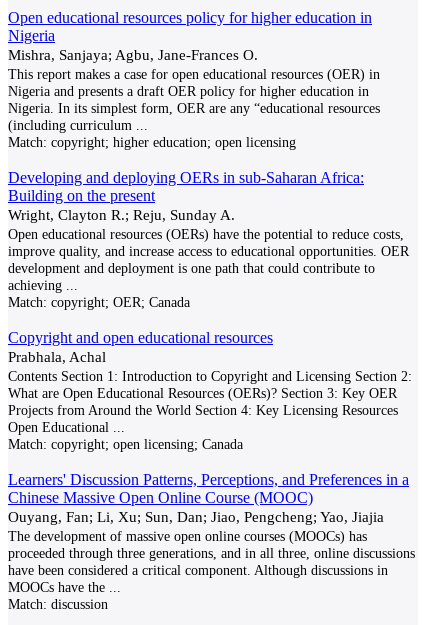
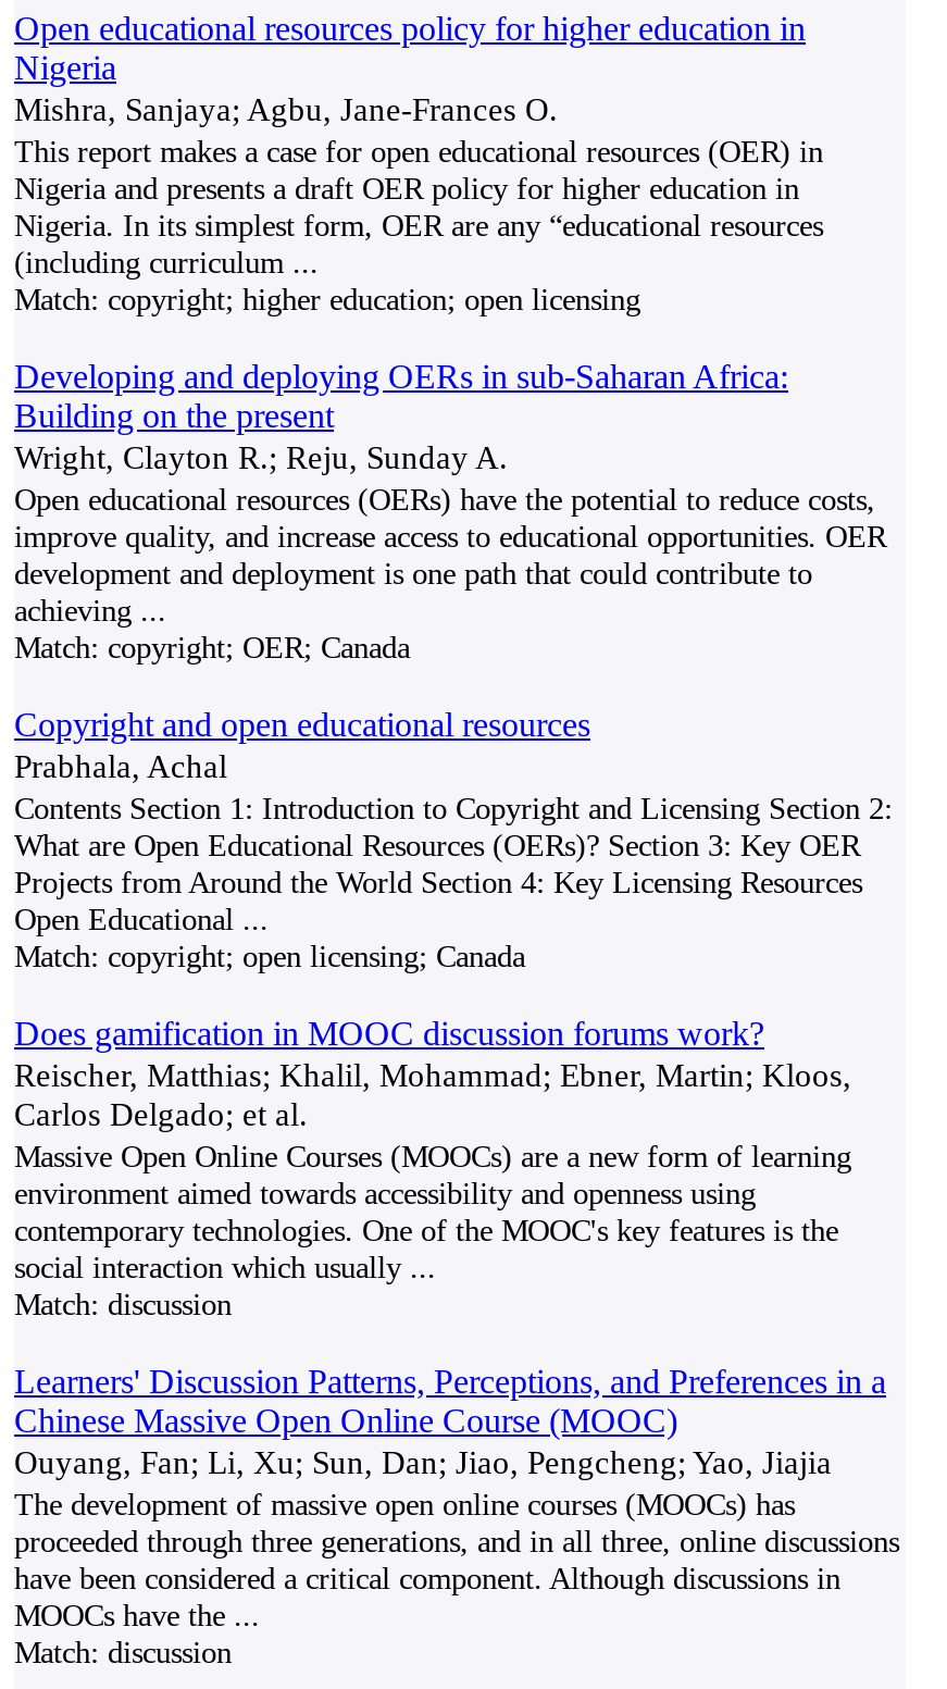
none -> [14,1015,851,1321] Does gamification in MOOC discussion forums work? | Reischer, Matthias; Khalil, Mohammad; Ebner, Martin; Kloos, | Carlos Delgado; et al. | Massive Open Online Courses (MOOCs) are a new form of learning | environment aimed towards accessibility and openness using | contemporary technologies. One of the MOOC's key features is the | social interaction which usually... | Match: discussion

